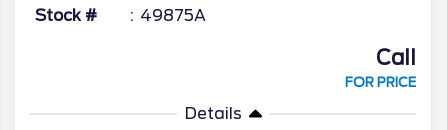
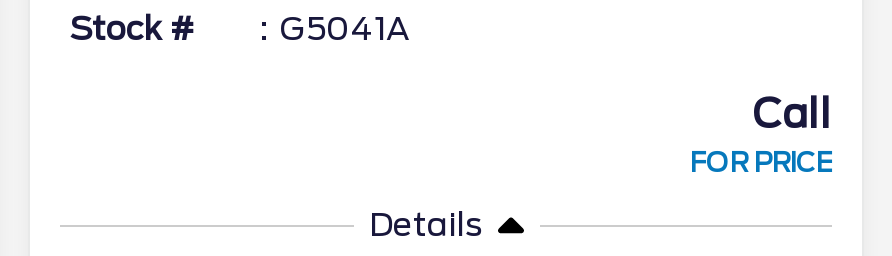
[140,6,206,25] 49875A -> [280,11,410,49] G5041A

